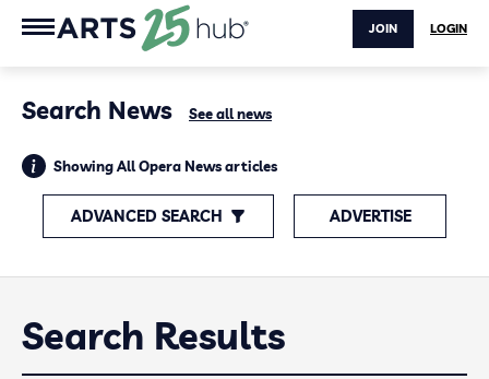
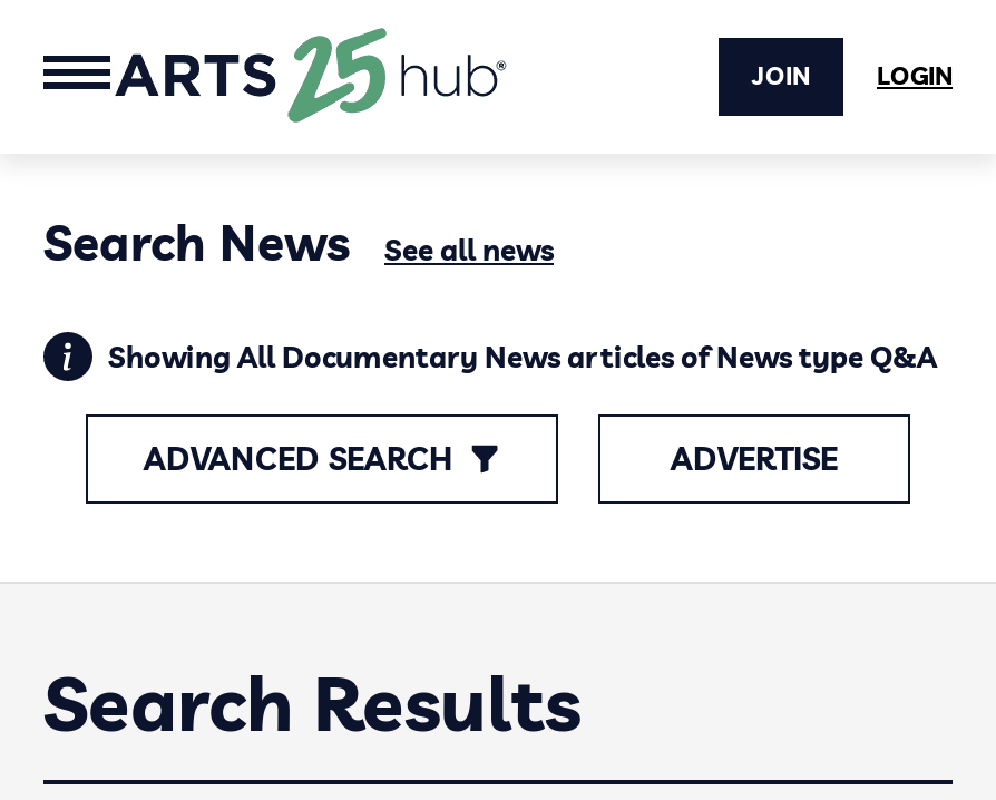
[53,157,277,175] Showing All Opera News articles -> [108,339,937,374] Showing All Documentary News articles of News type Q&A

